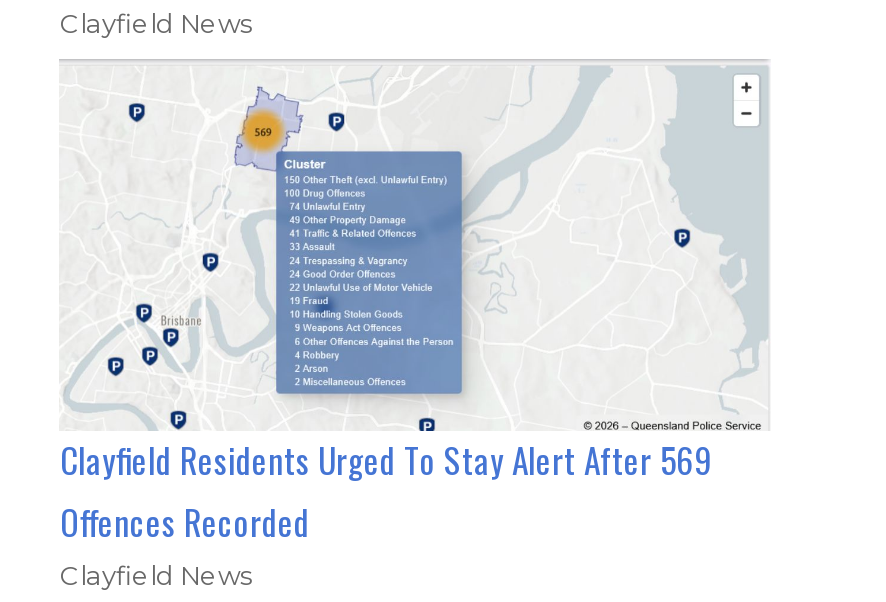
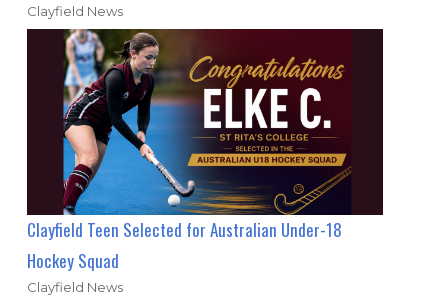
[59,58,771,546] [image] | Clayfield Residents Urged To Stay Alert After 569 | Offences Recorded -> [26,28,384,273] [image] | Clayfield Teen Selected for Australian Under-18 | Hockey Squad

